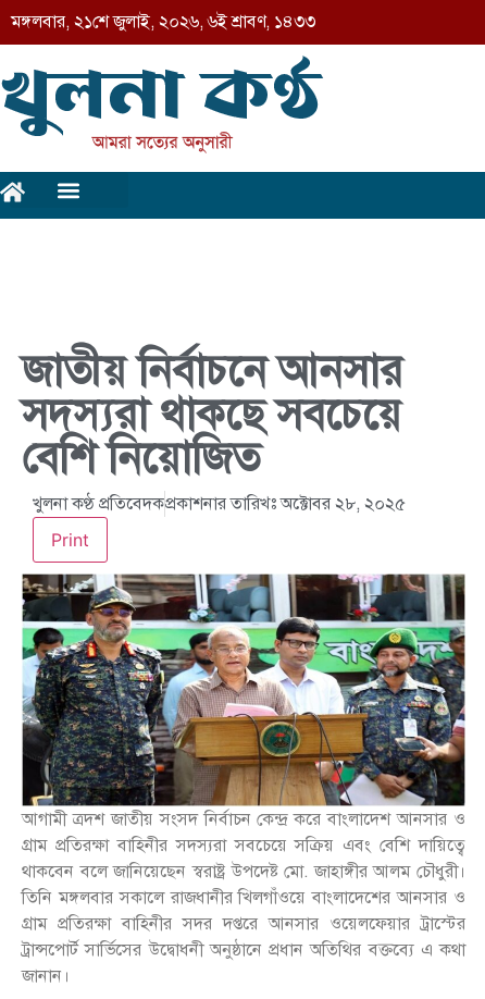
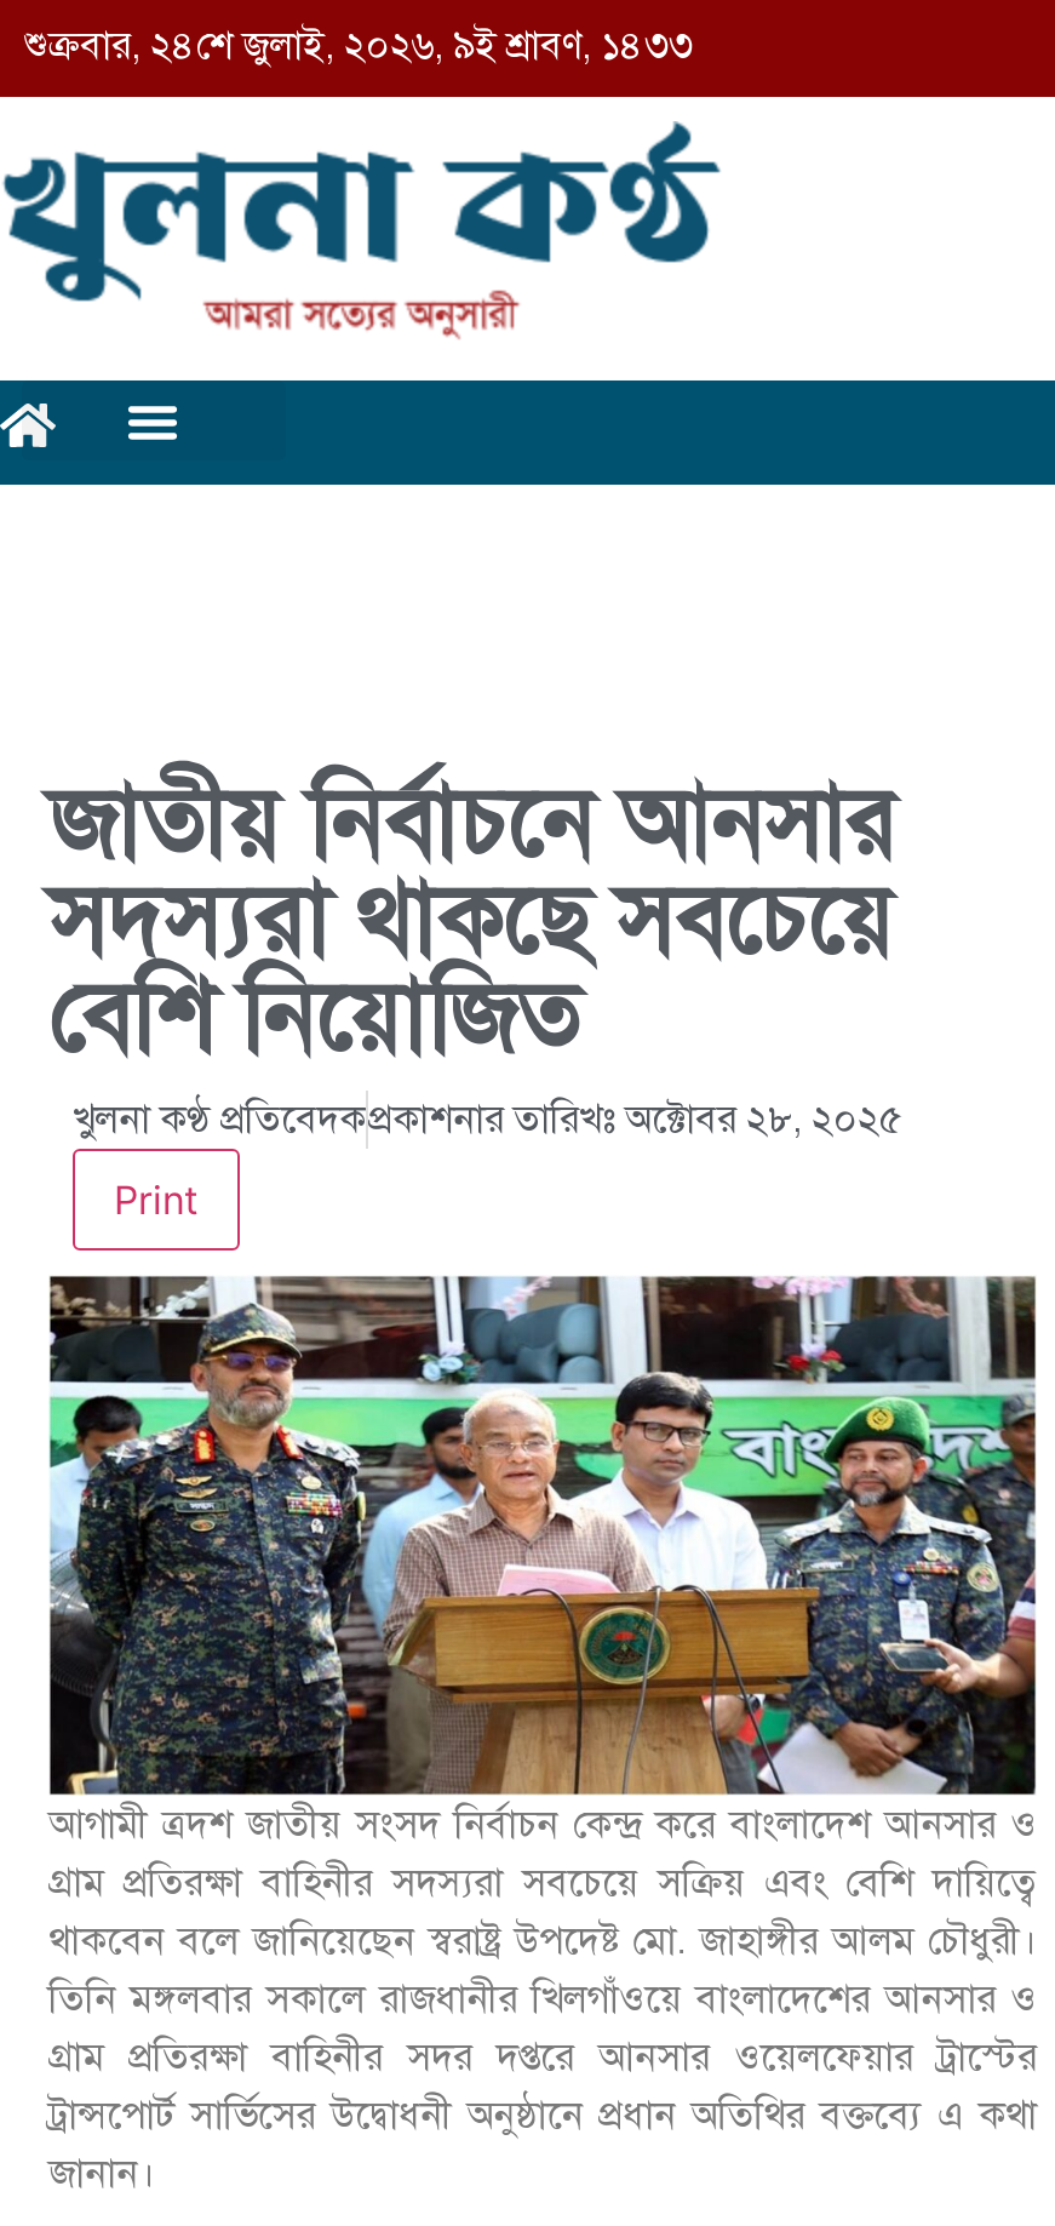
[11,10,315,33] মঙ্গলবার, ২১শে জুলাই, ২০২৬, ৬ই শ্রাবণ, ১৪৩৩ -> [24,19,693,70] শুক্রবার, ২৪শে জুলাই, ২০২৬, ৯ই শ্রাবণ, ১৪৩৩

